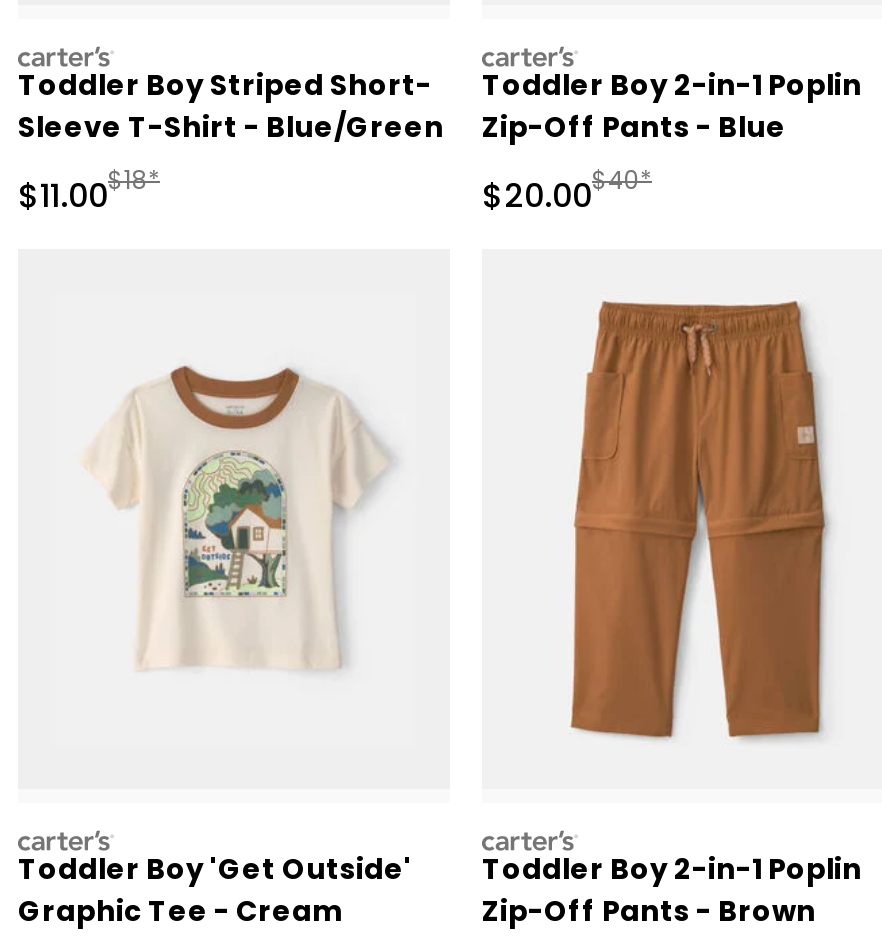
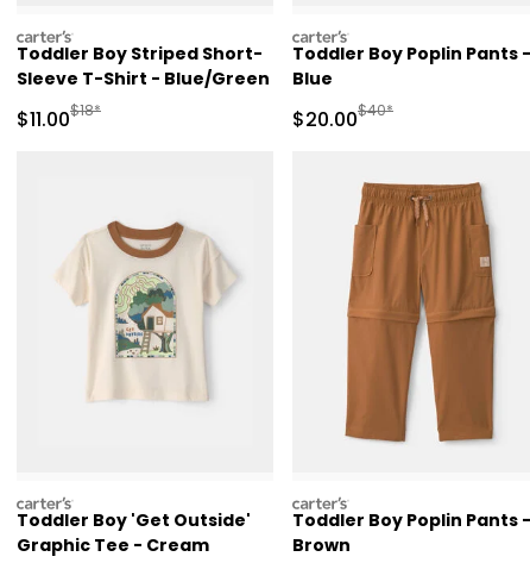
[482,65,862,147] Toddler Boy 2-in-1 Poplin | Zip-Off Pants - Blue -> [292,42,530,91] Toddler Boy Poplin Pants - | Blue
[482,849,862,931] Toddler Boy 2-in-1 Poplin | Zip-Off Pants - Brown -> [292,508,530,557] Toddler Boy Poplin Pants - | Brown

